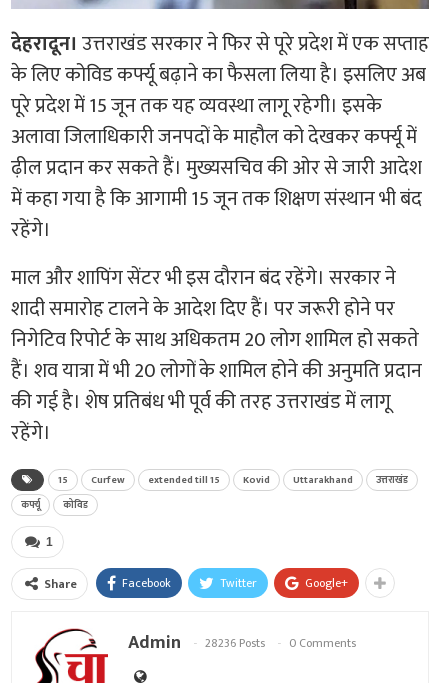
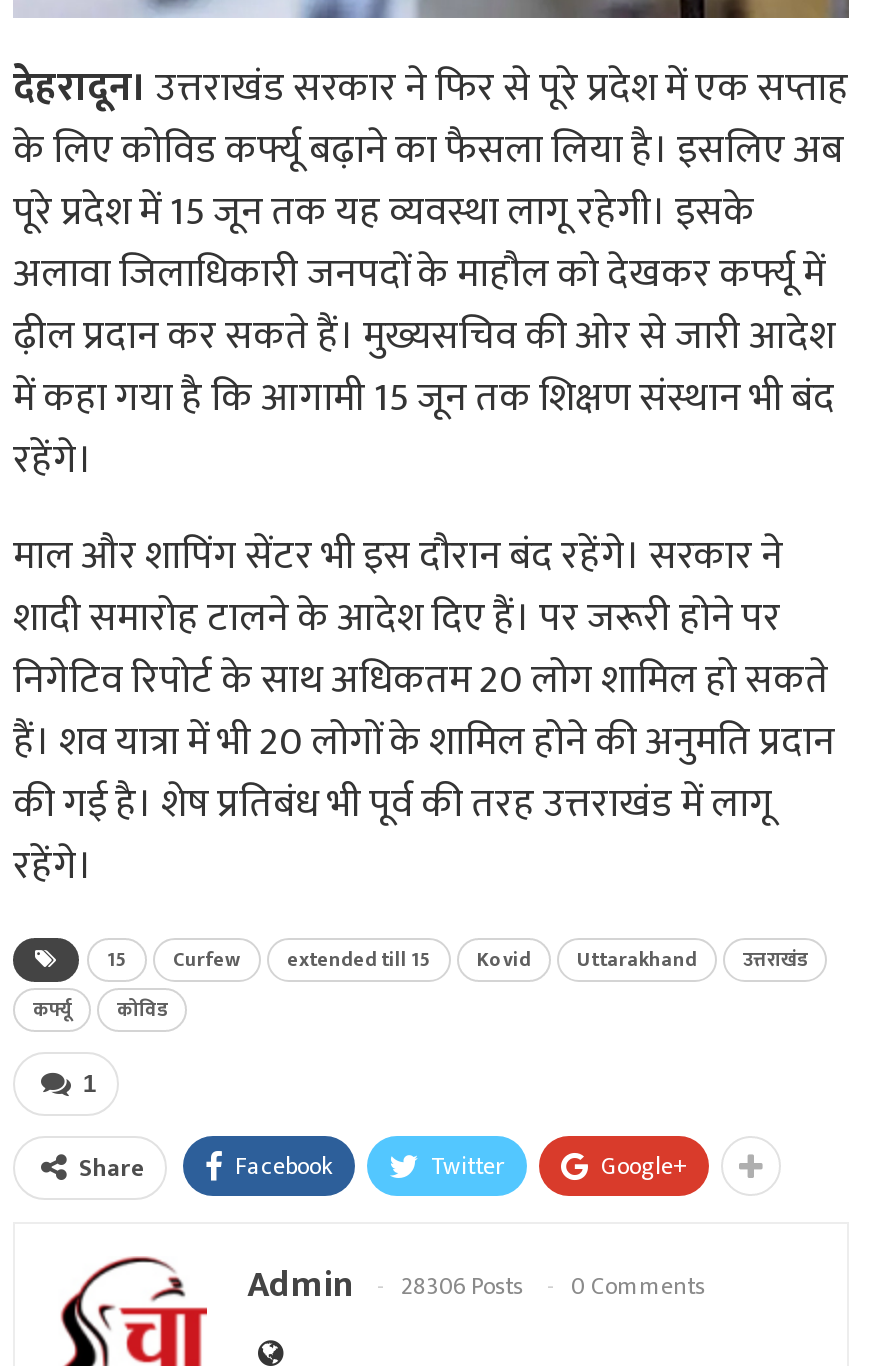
[128,628,356,658] Admin 28236 Posts 0 Comments -> [247,1255,705,1315] Admin 28306 Posts 0 Comments

